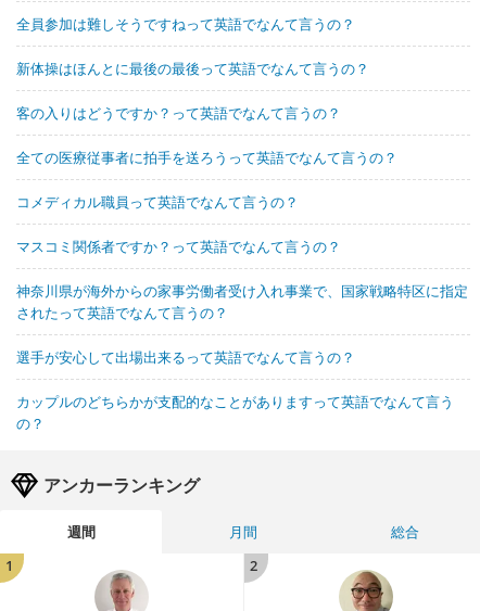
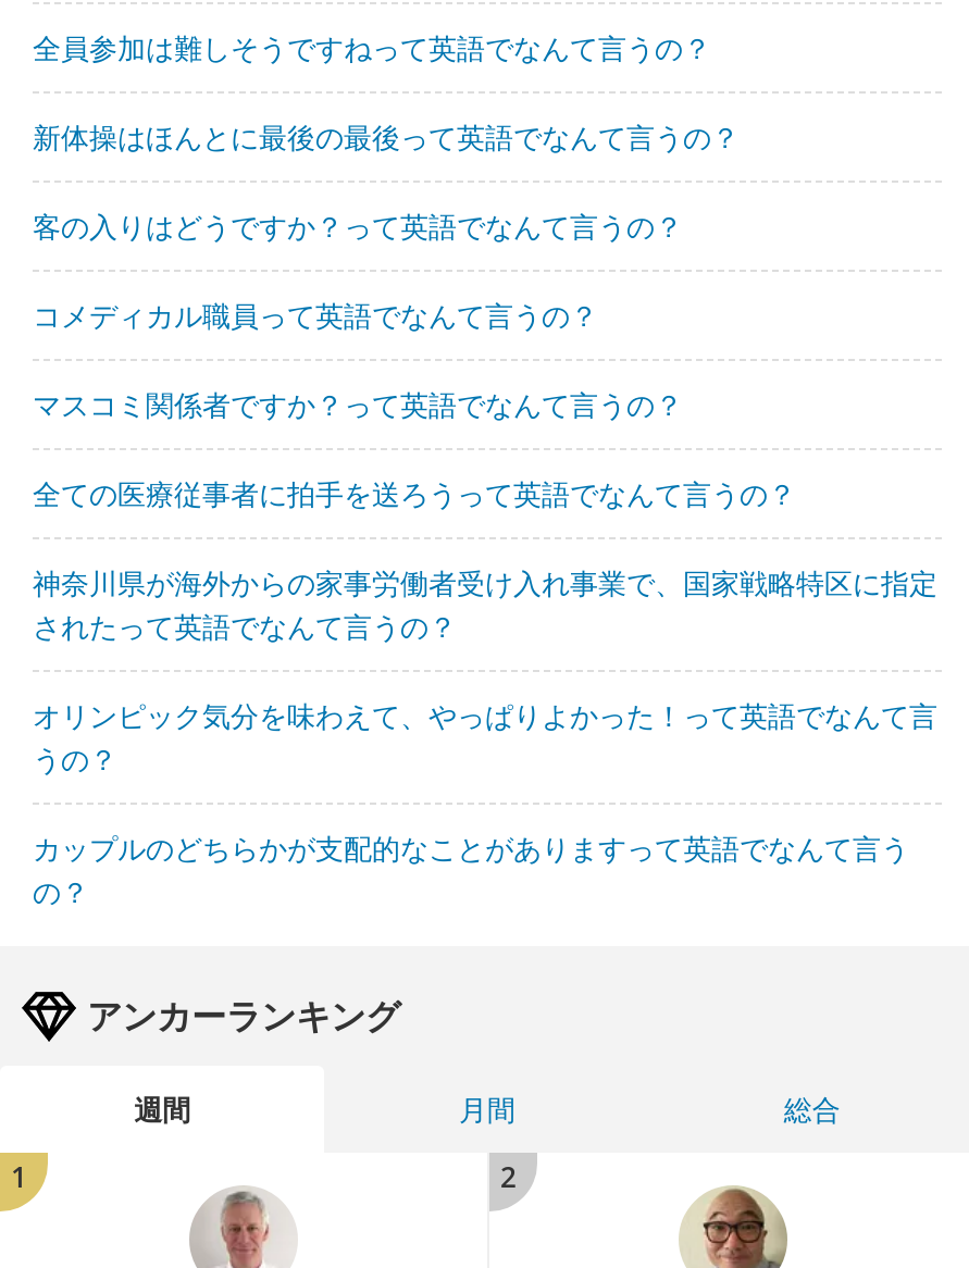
moved [16,148,397,168] -> [33,475,796,514]: 全ての医療従事者に拍手を送ろうって英語でなんて言うの？
moved [16,193,341,257] -> [33,297,683,425]: コメディカル職員って英語でなんて言うの？ | マスコミ関係者ですか？って英語でなんて言うの？
[16,348,355,367] 選手が安心して出場出来るって英語でなんて言うの？ -> [33,697,937,780] オリンピック気分を味わえて、やっぱりよかった！って英語でなんて言 | うの？

